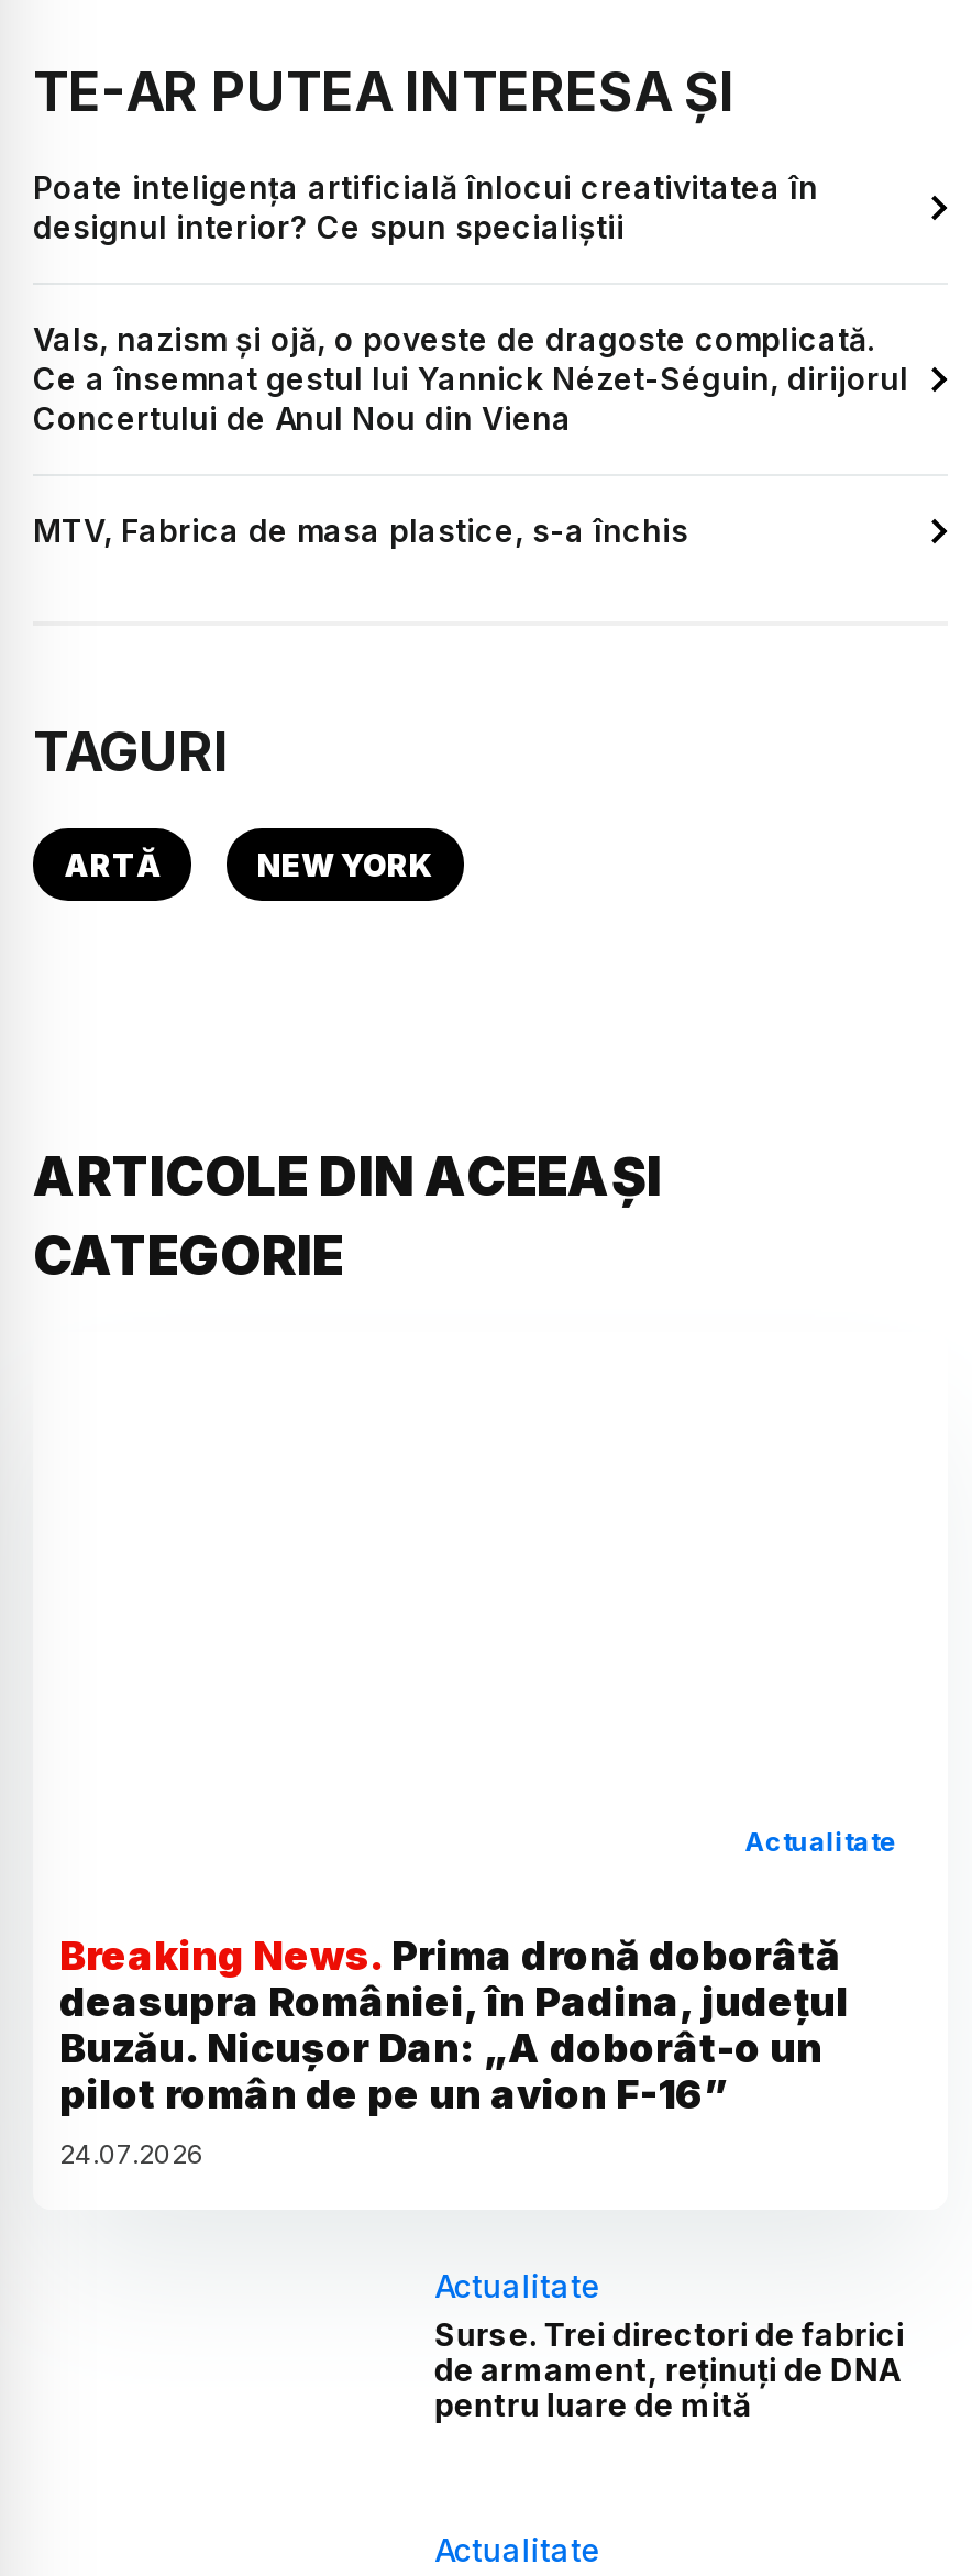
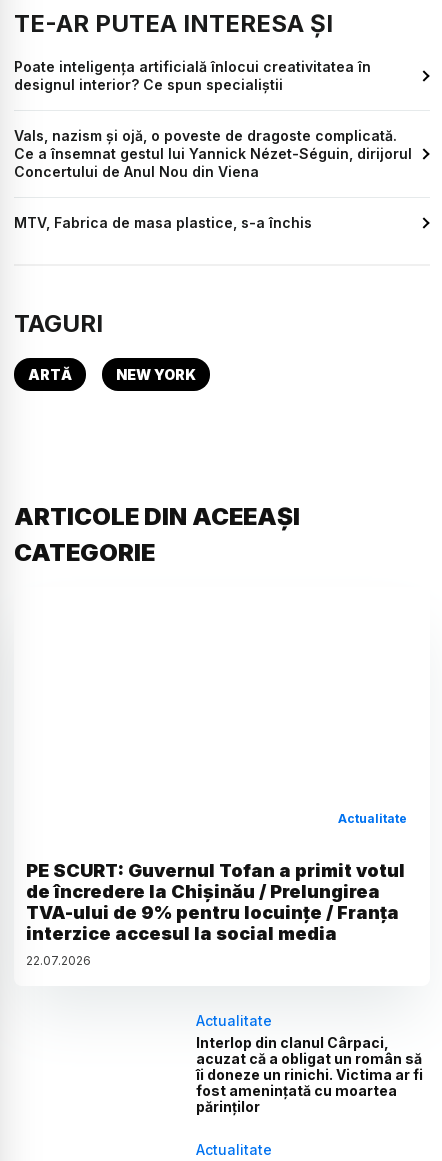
[59,1932,849,2170] Breaking News. Prima dronă doborâtă | deasupra României, în Padina, județul | Buzău. Nicușor Dan: „A doborât-o un | pilot român de pe un avion F-16” | 24.07.2026 -> [26,860,405,968] PE SCURT: Guvernul Tofan a primit votul | de încredere la Chișinău / Prelungirea | TVA-ului de 9% pentru locuințe / Franța | interzice accesul la social media | 22.07.2026
[434,2315,905,2423] Surse. Trei directori de fabrici | de armament, reținuți de DNA | pentru luare de mită -> [196,1034,423,1115] Interlop din clanul Cârpaci, | acuzat că a obligat un român să | îi doneze un rinichi. Victima ar fi | fost amenințată cu moartea | părinților

